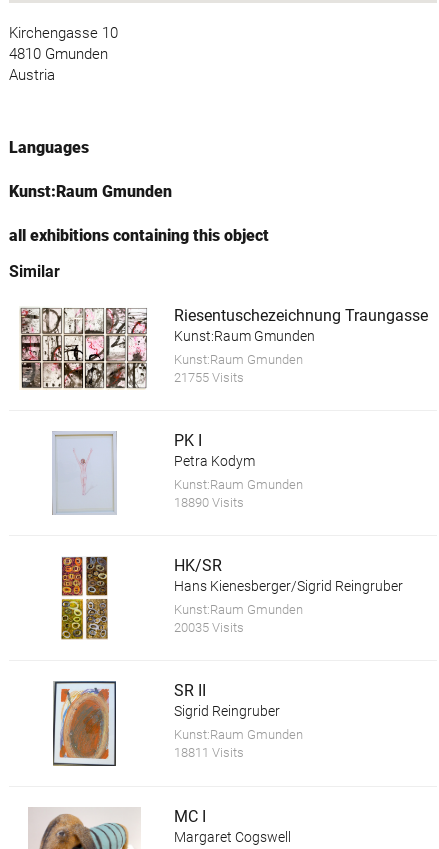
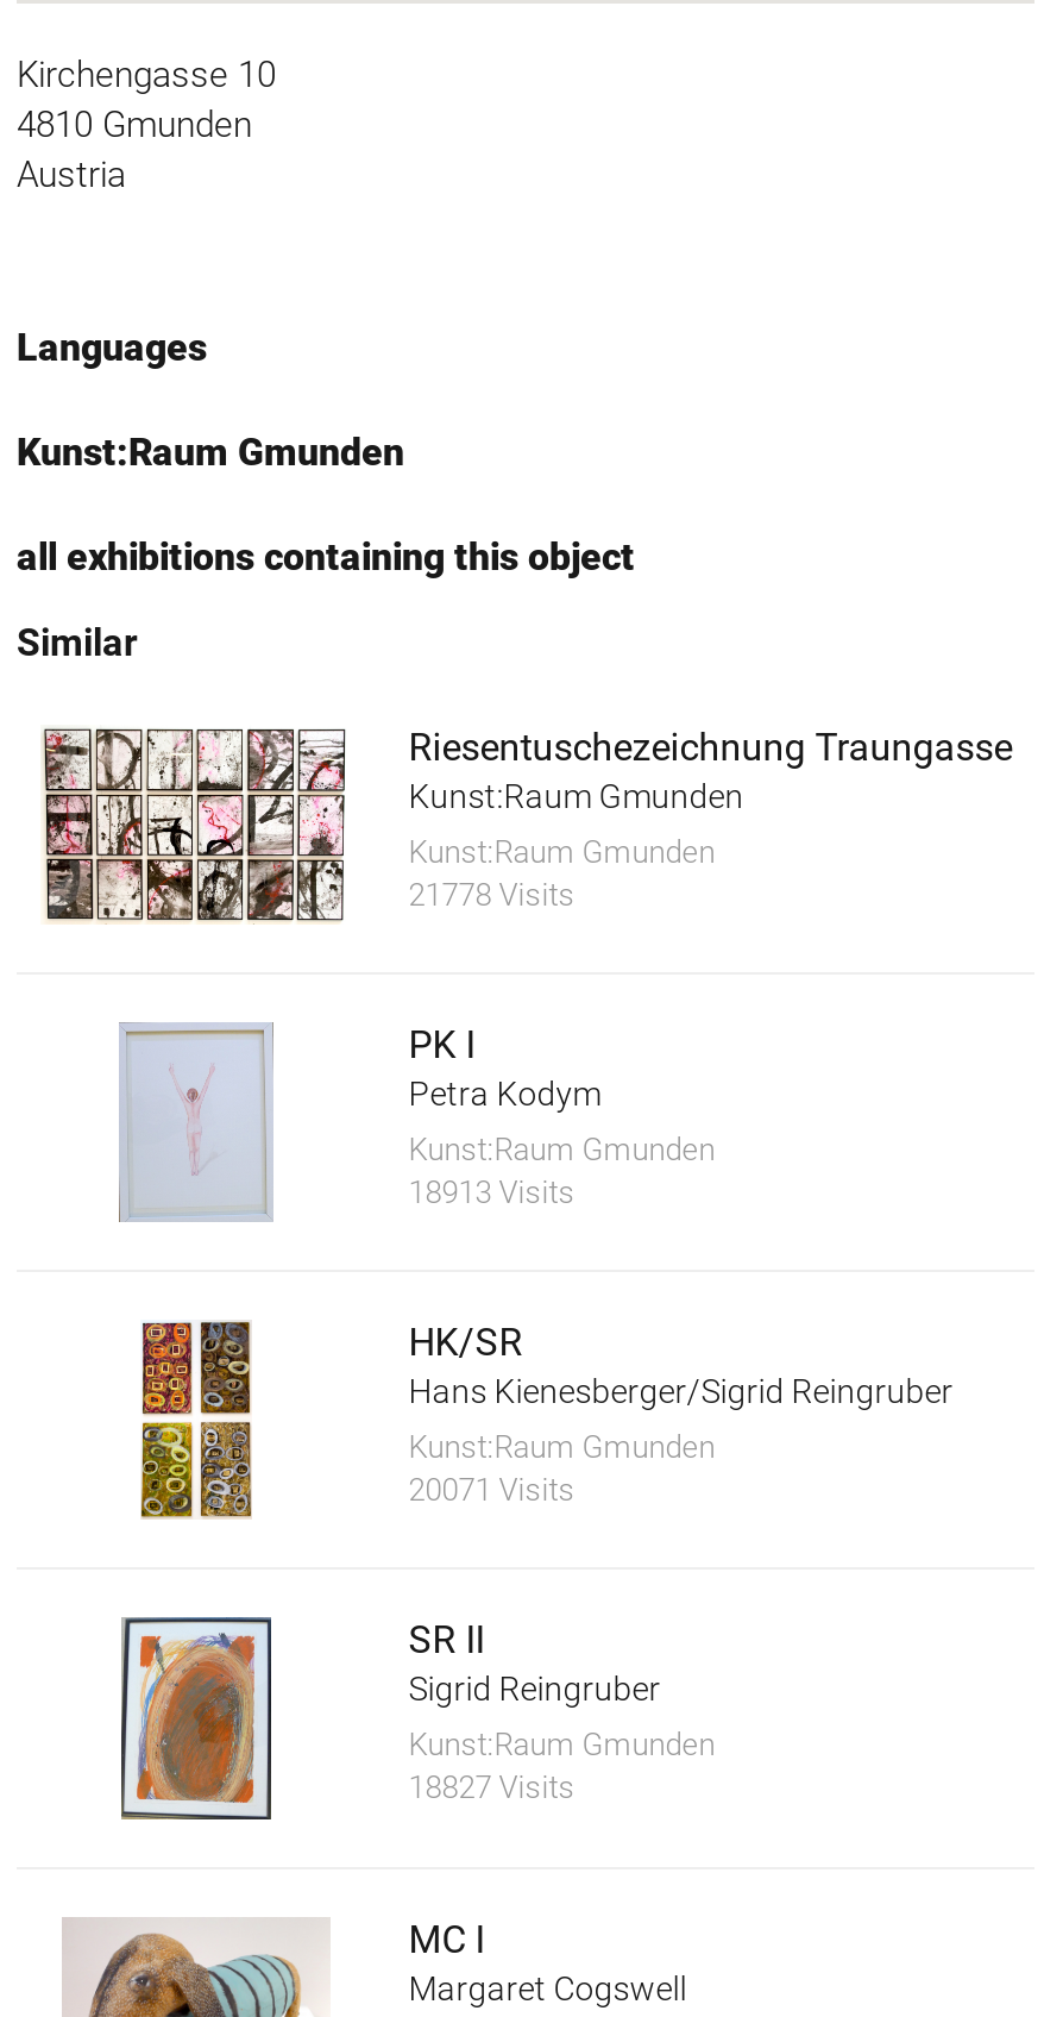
[174,369,244,384] 21755 Visits -> [409,876,575,912] 21778 Visits
[174,495,244,510] 18890 Visits -> [409,1174,575,1210] 18913 Visits
[174,620,244,635] 20035 Visits -> [409,1472,575,1508] 20071 Visits
[174,745,244,760] 18811 Visits -> [409,1770,575,1806] 18827 Visits

